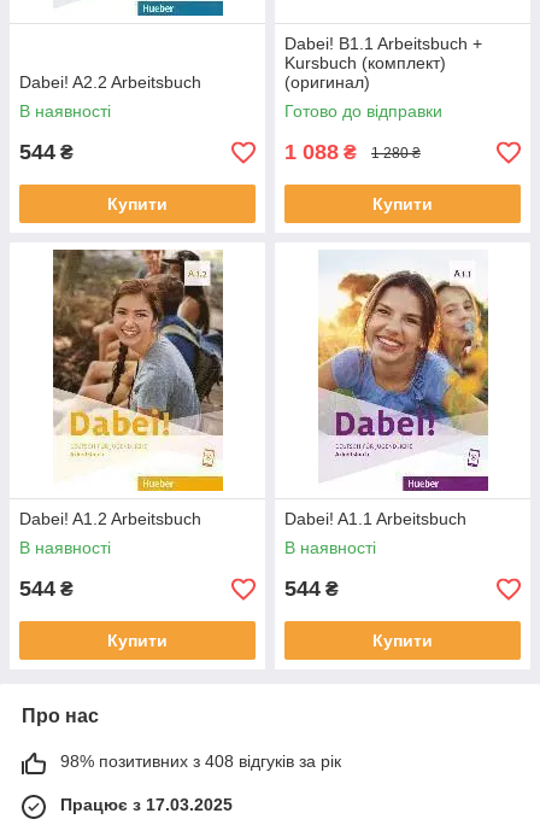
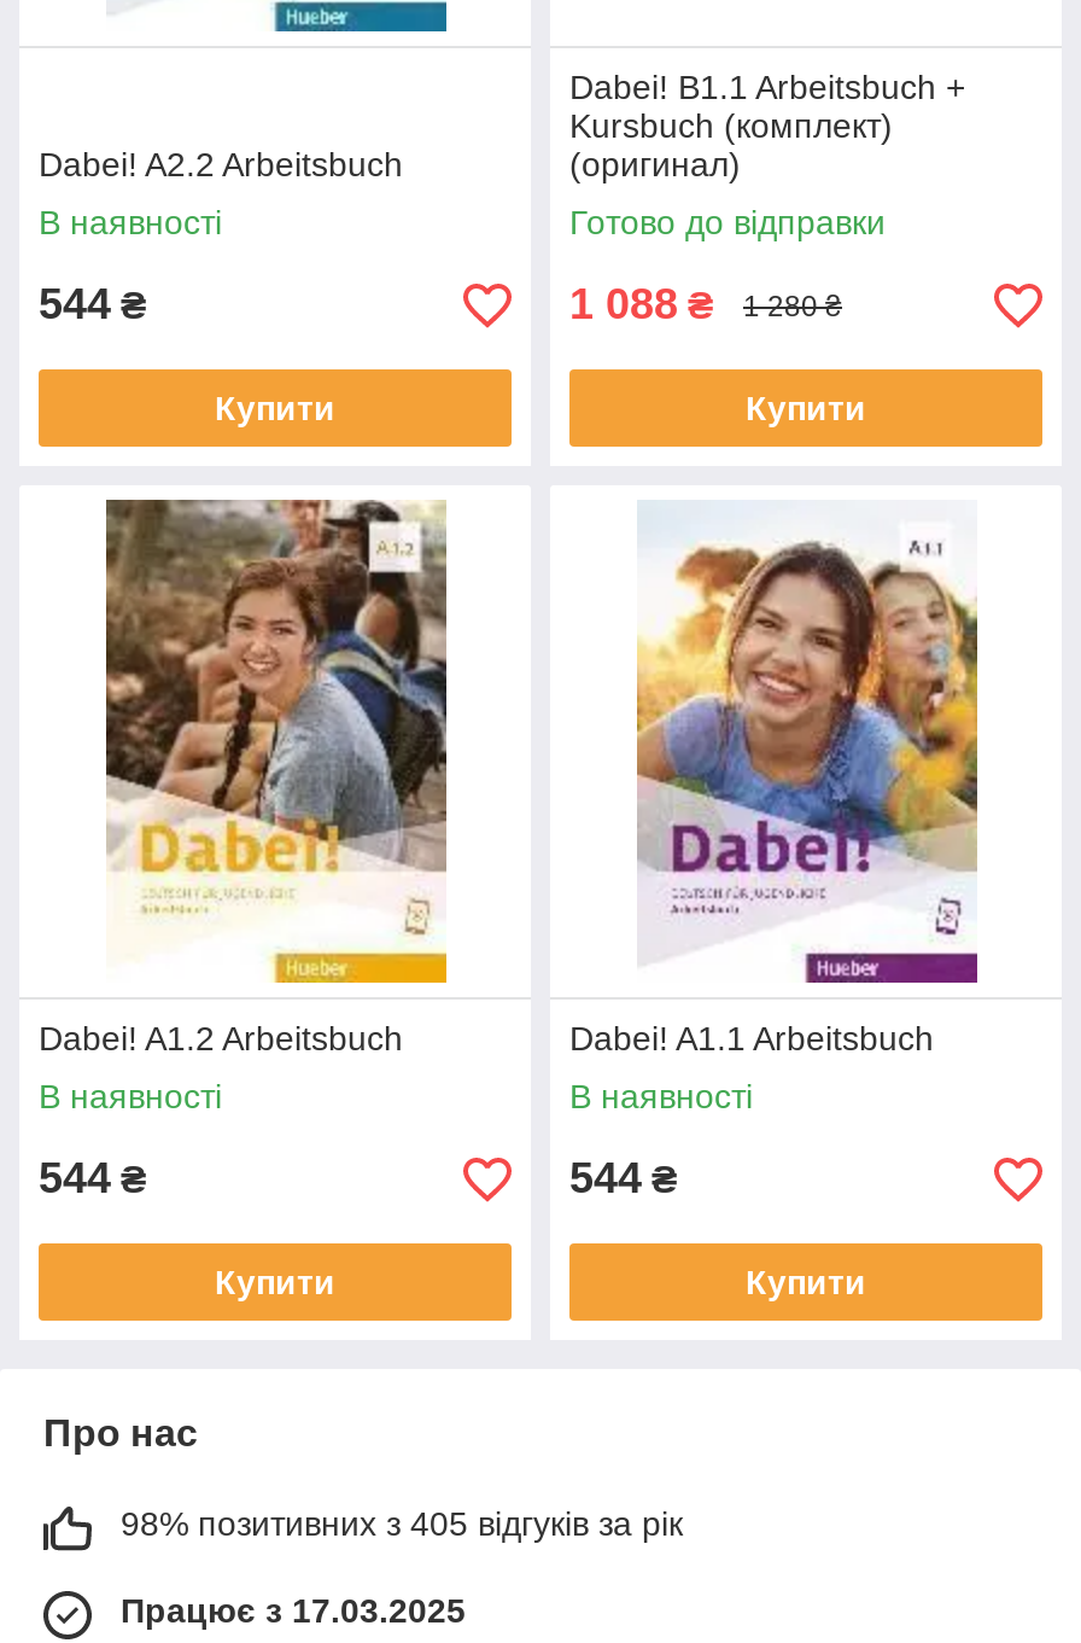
[60,751,341,771] 98% позитивних з 408 відгуків за рік -> [121,1504,683,1543] 98% позитивних з 405 відгуків за рік

